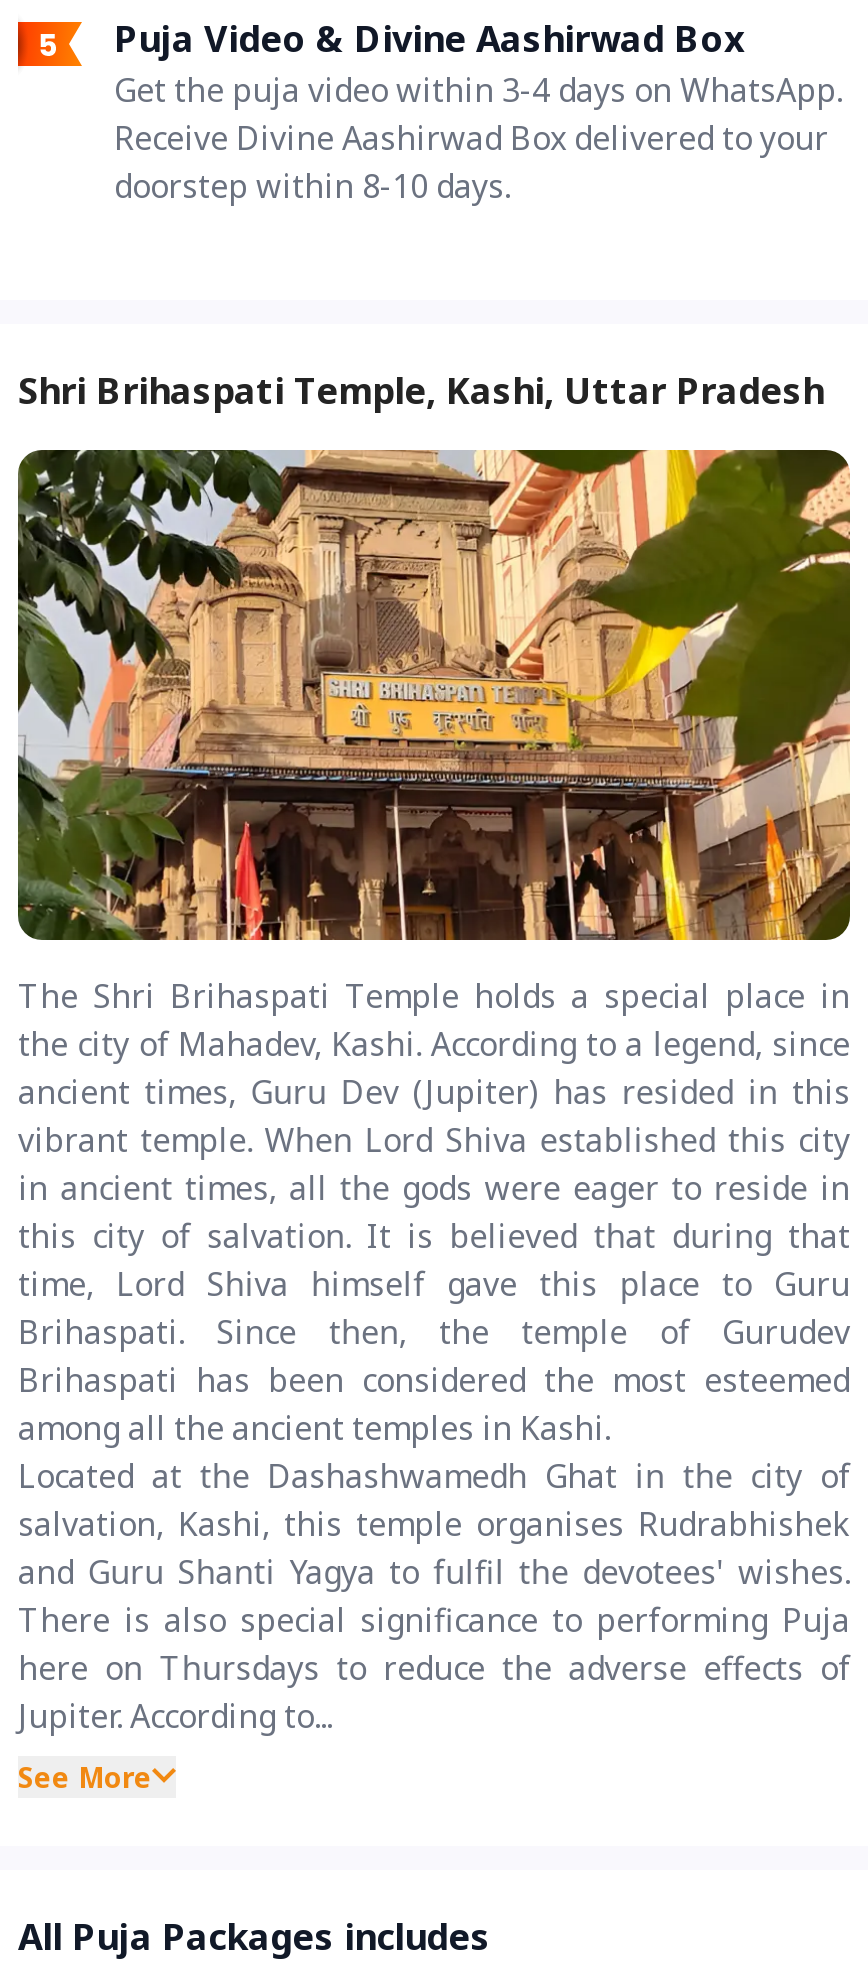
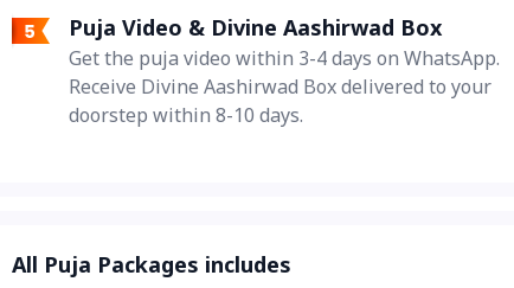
[18,365,824,413] Shri Brihaspati Temple, Kashi, Uttar Pradesh -> none
[16,448,852,1795] [image] | The Shri Brihaspati Temple holds a special place in | the city of Mahadev, Kashi. According to a legend, since | ancient times, Guru Dev (Jupiter) has resided in this | vibrant temple. When Lord Shiva established this city | in ancient times, all the gods were eager to reside in | this city of salvation. It is believed that during that | time, Lord Shiva himself gave this place to Guru | Brihaspati. Since then, the temple of Gurudev | Brihaspati has been considered the most esteemed | among all the ancient temples in Kashi. | Located at the Dashashwamedh Ghat in the city of | salvation, Kashi, this temple organises Rudrabhishek | and Guru Shanti Yagya to fulfil the devotees' wishes. | There is also special significance to performing Puja | here on Thursdays to reduce the adverse effects of | Jupiter. According to... | See More -> none

